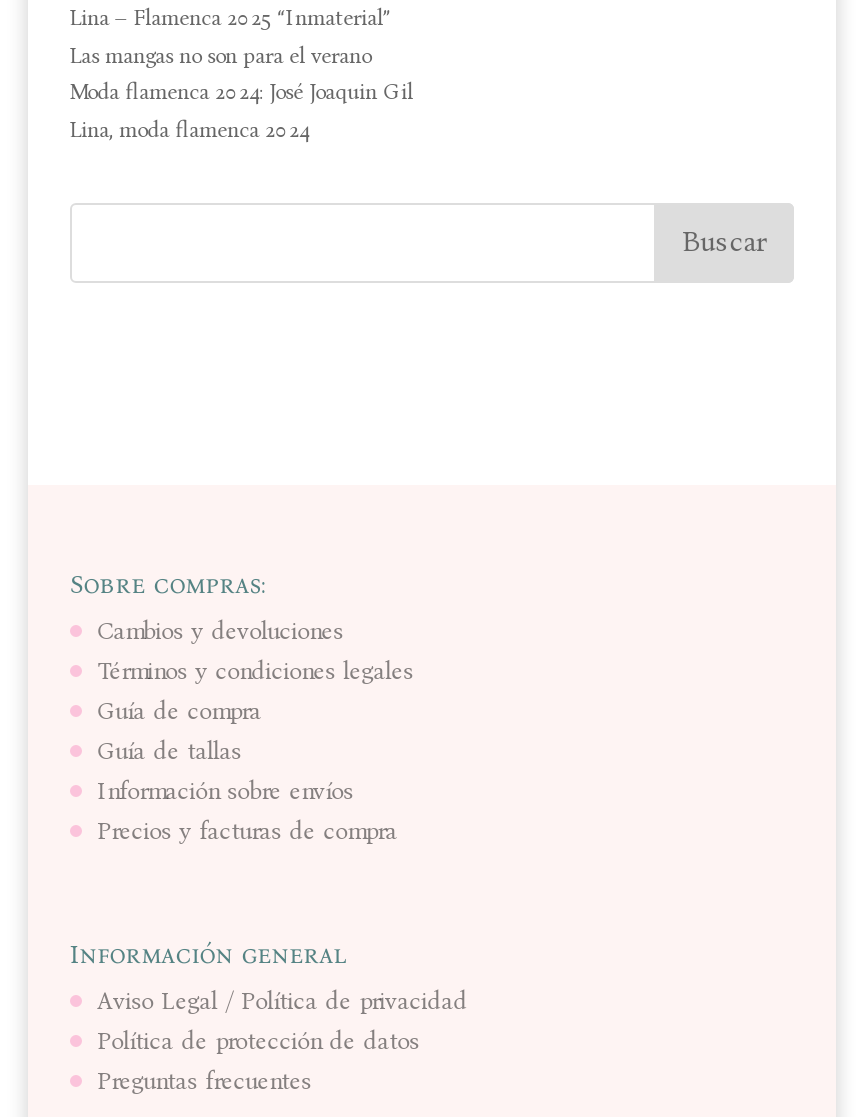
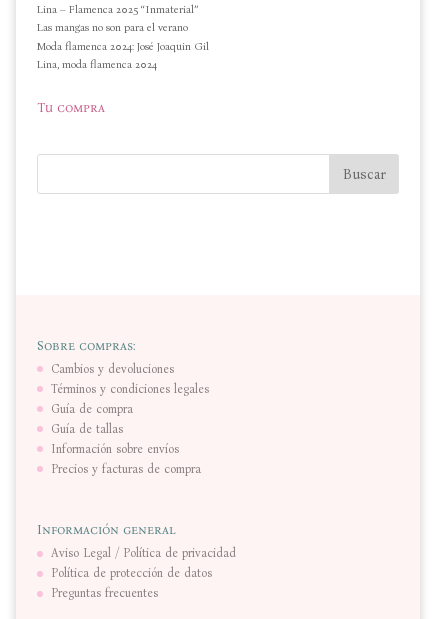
none -> [37,100,105,115] Tu compra

